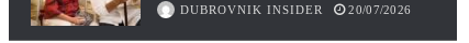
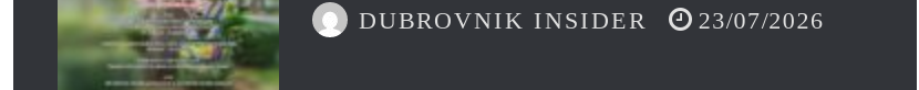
[180,3,411,16] DUBROVNIK INSIDER 20/07/2026 -> [359,7,824,33] DUBROVNIK INSIDER 23/07/2026

